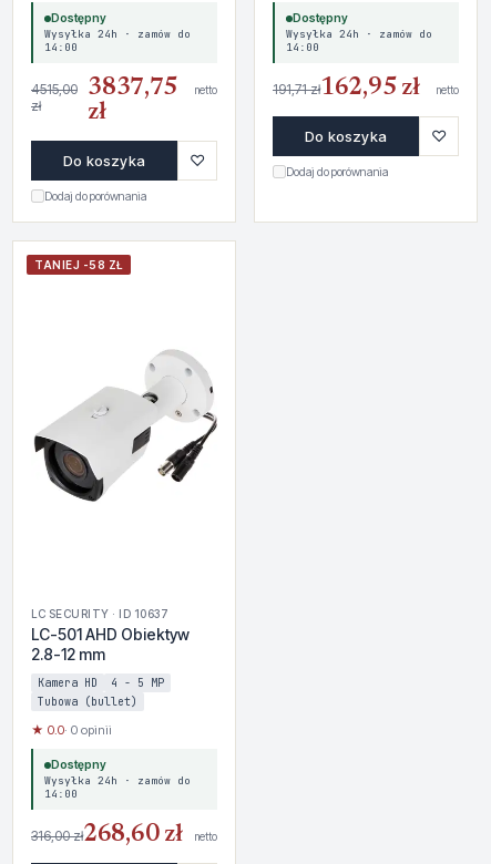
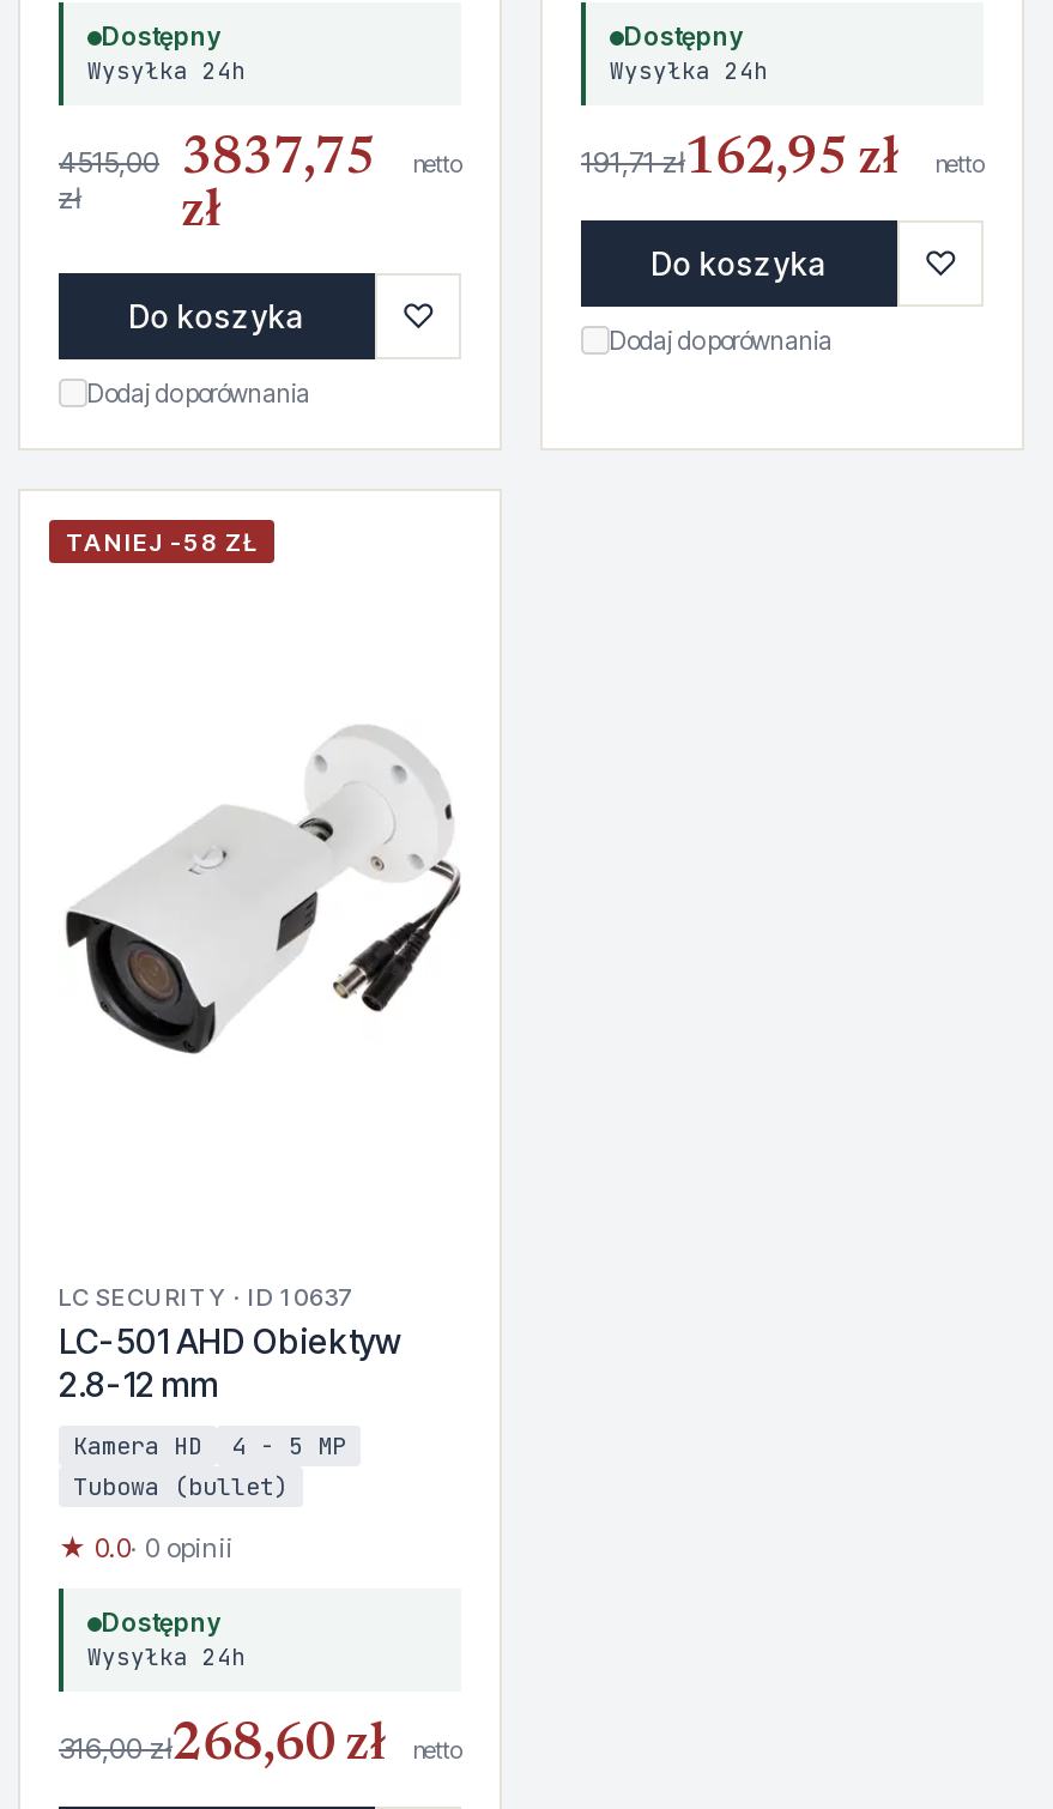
[44,26,191,54] Wysyłka 24h · zamów do | 14:00 -> [87,54,246,86] Wysyłka 24h
[286,26,432,54] Wysyłka 24h · zamów do | 14:00 -> [610,54,768,86] Wysyłka 24h
[44,773,191,801] Wysyłka 24h · zamów do | 14:00 -> [87,1641,246,1672] Wysyłka 24h

